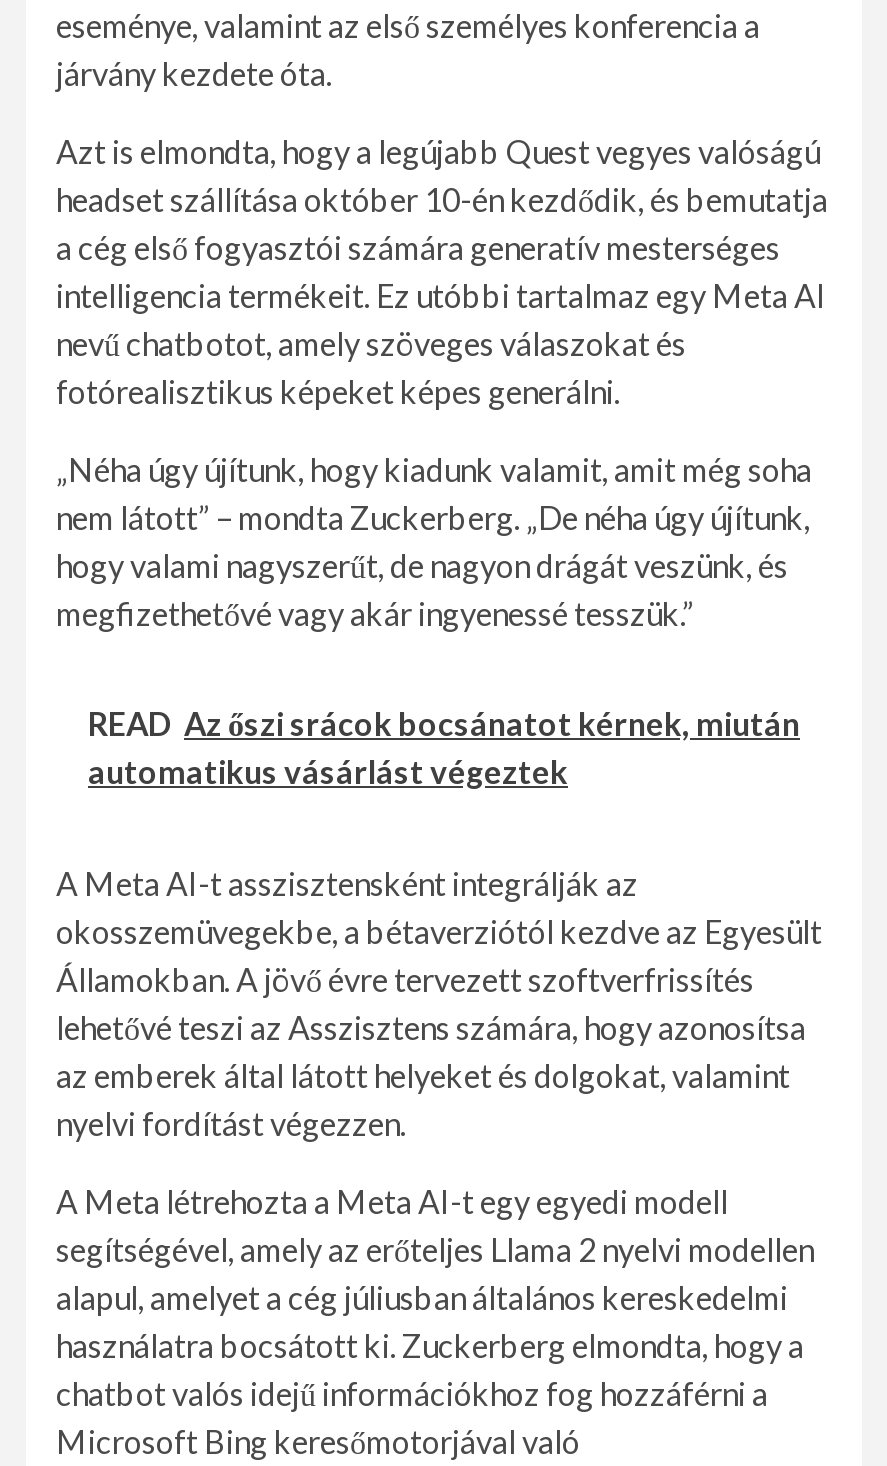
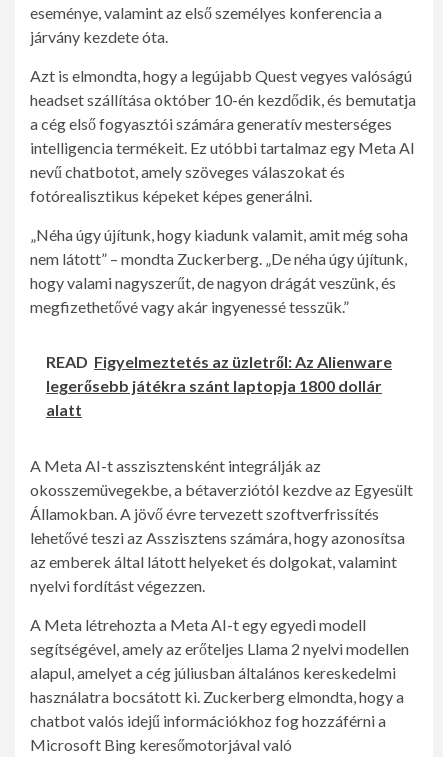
[88,704,800,790] READ Az őszi srácok bocsánatot kérnek, miután | automatikus vásárlást végeztek -> [46,352,392,419] READ Figyelmeztetés az üzletről: Az Alienware | legerősebb játékra szánt laptopja 1800 dollár | alatt

